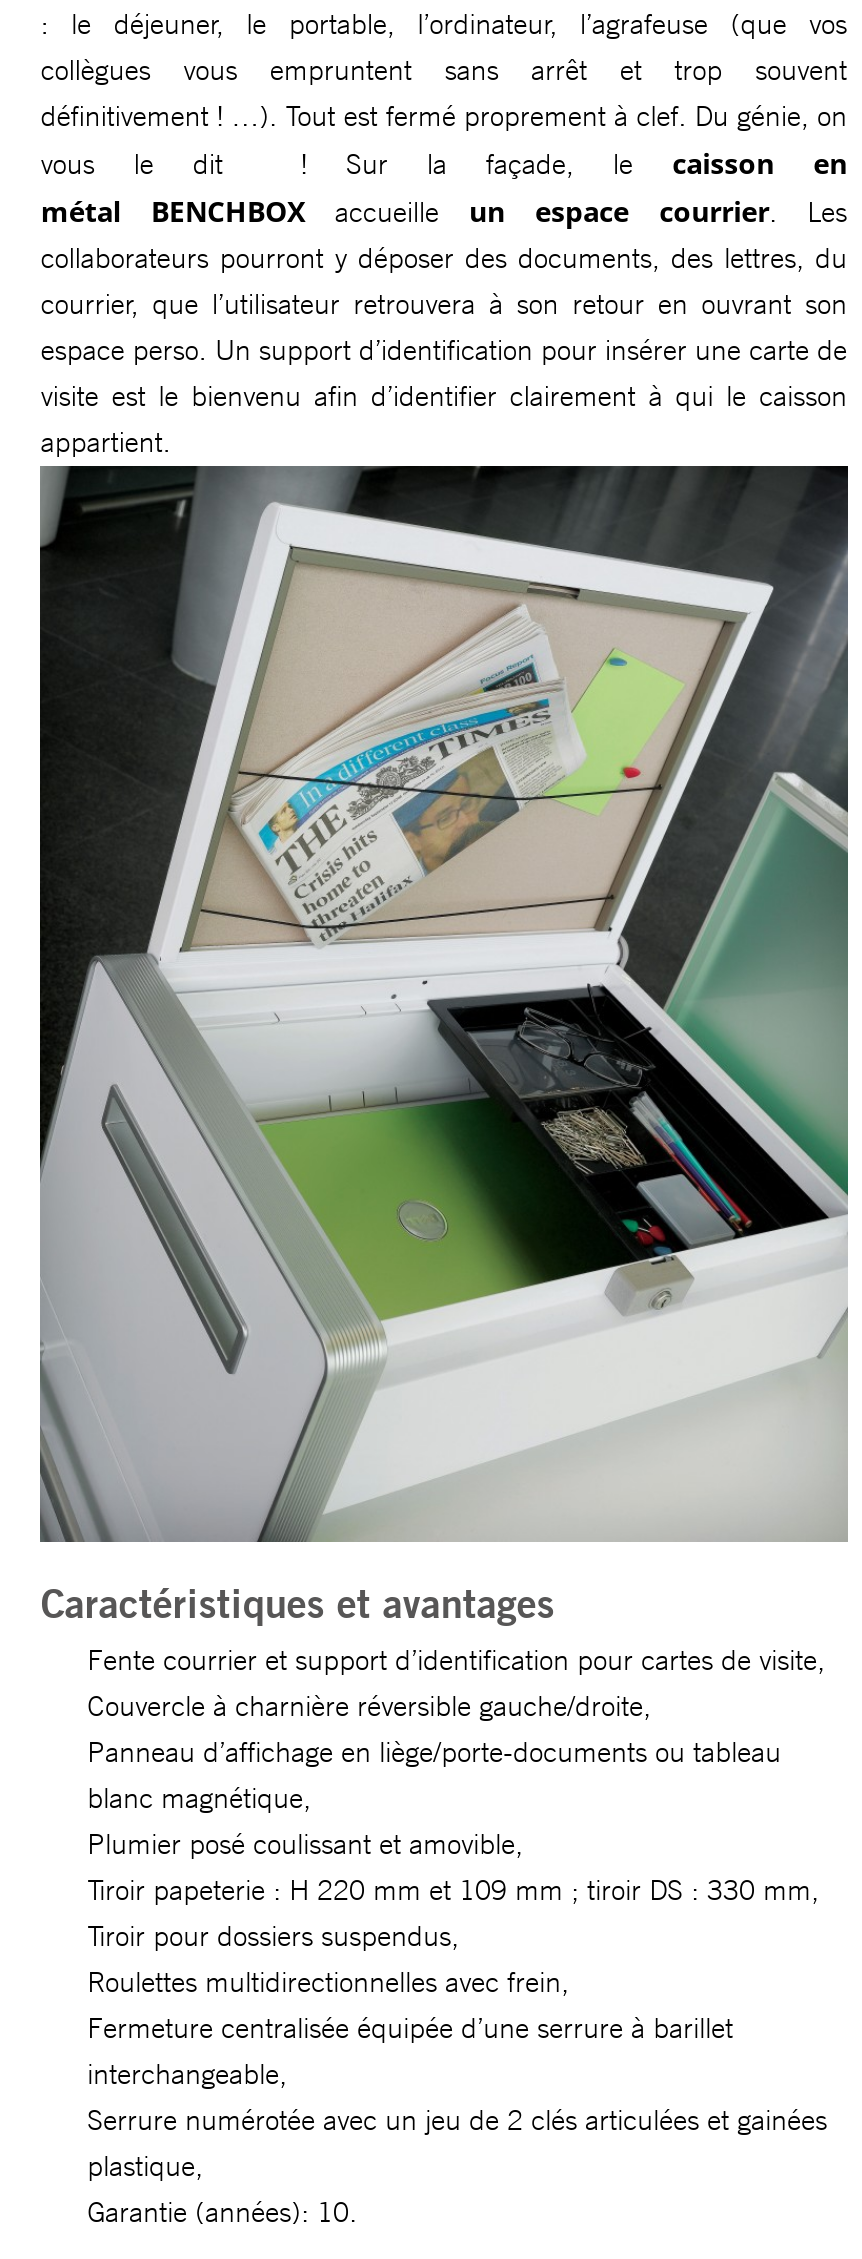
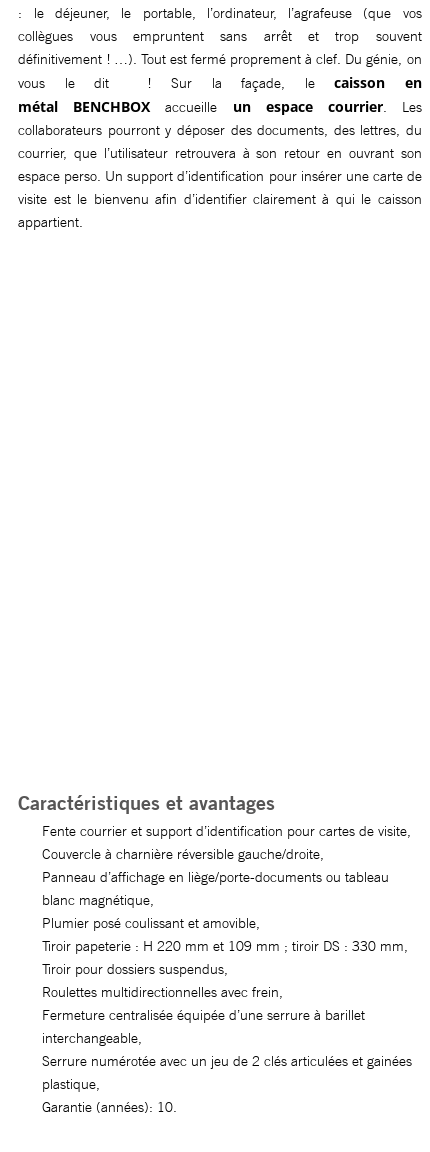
[38,464,850,1544] [image] -> none

